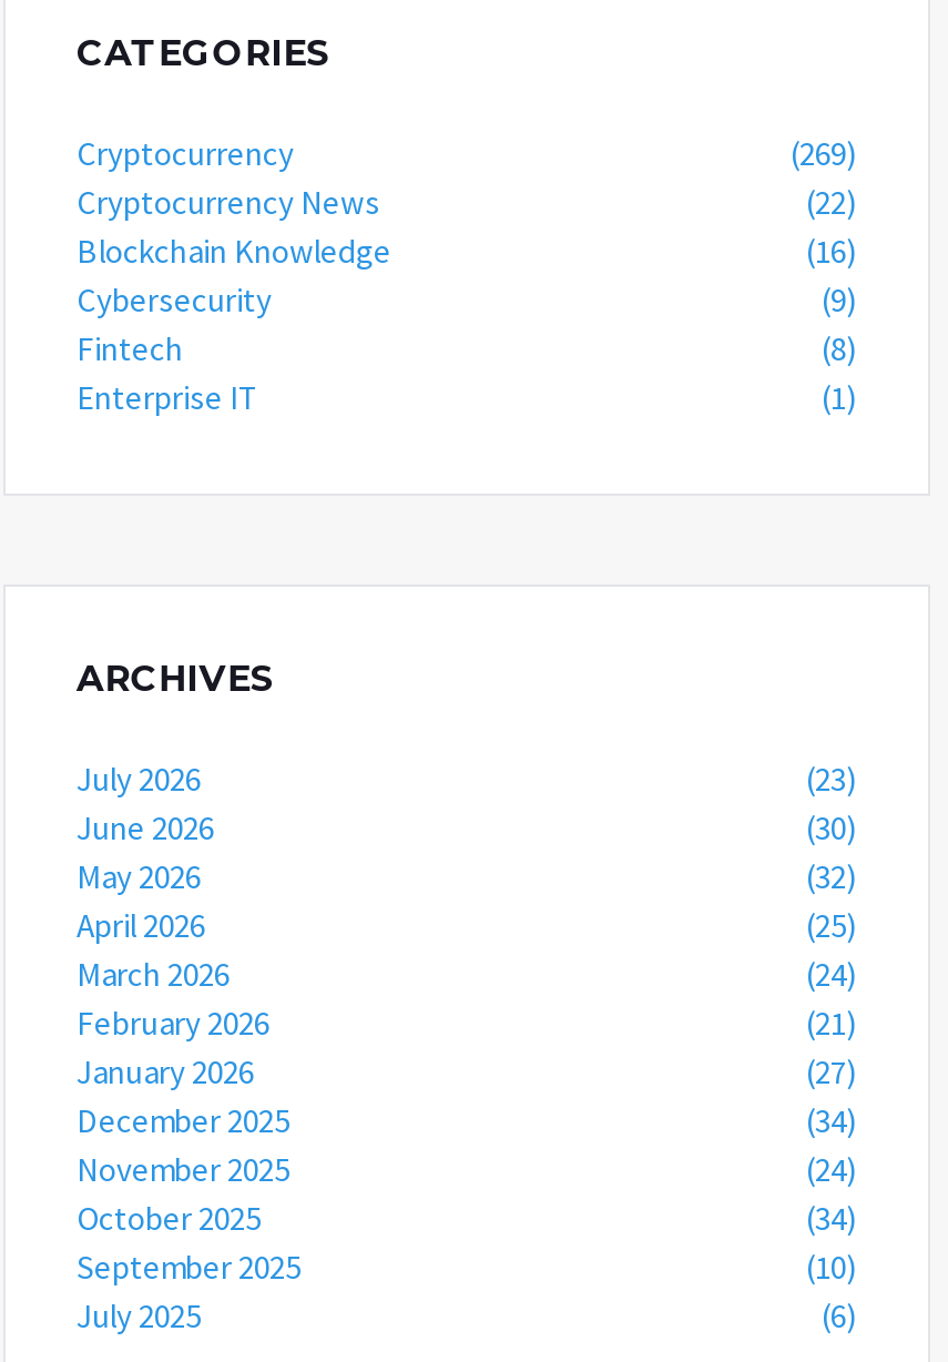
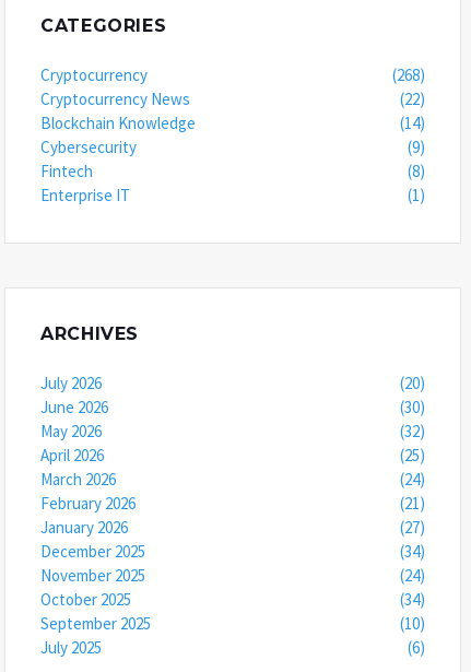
[791,132,857,174] (269) -> [392,65,425,85] (268)
[806,230,857,272] (16) -> [400,113,425,133] (14)
[806,758,857,800] (23) -> [400,373,425,393] (20)

